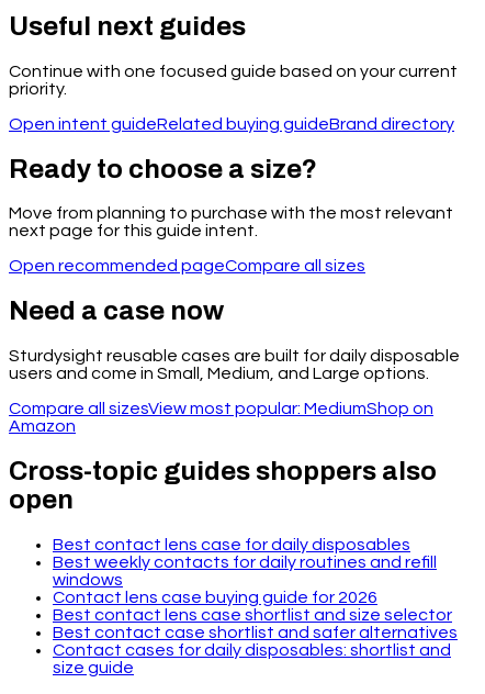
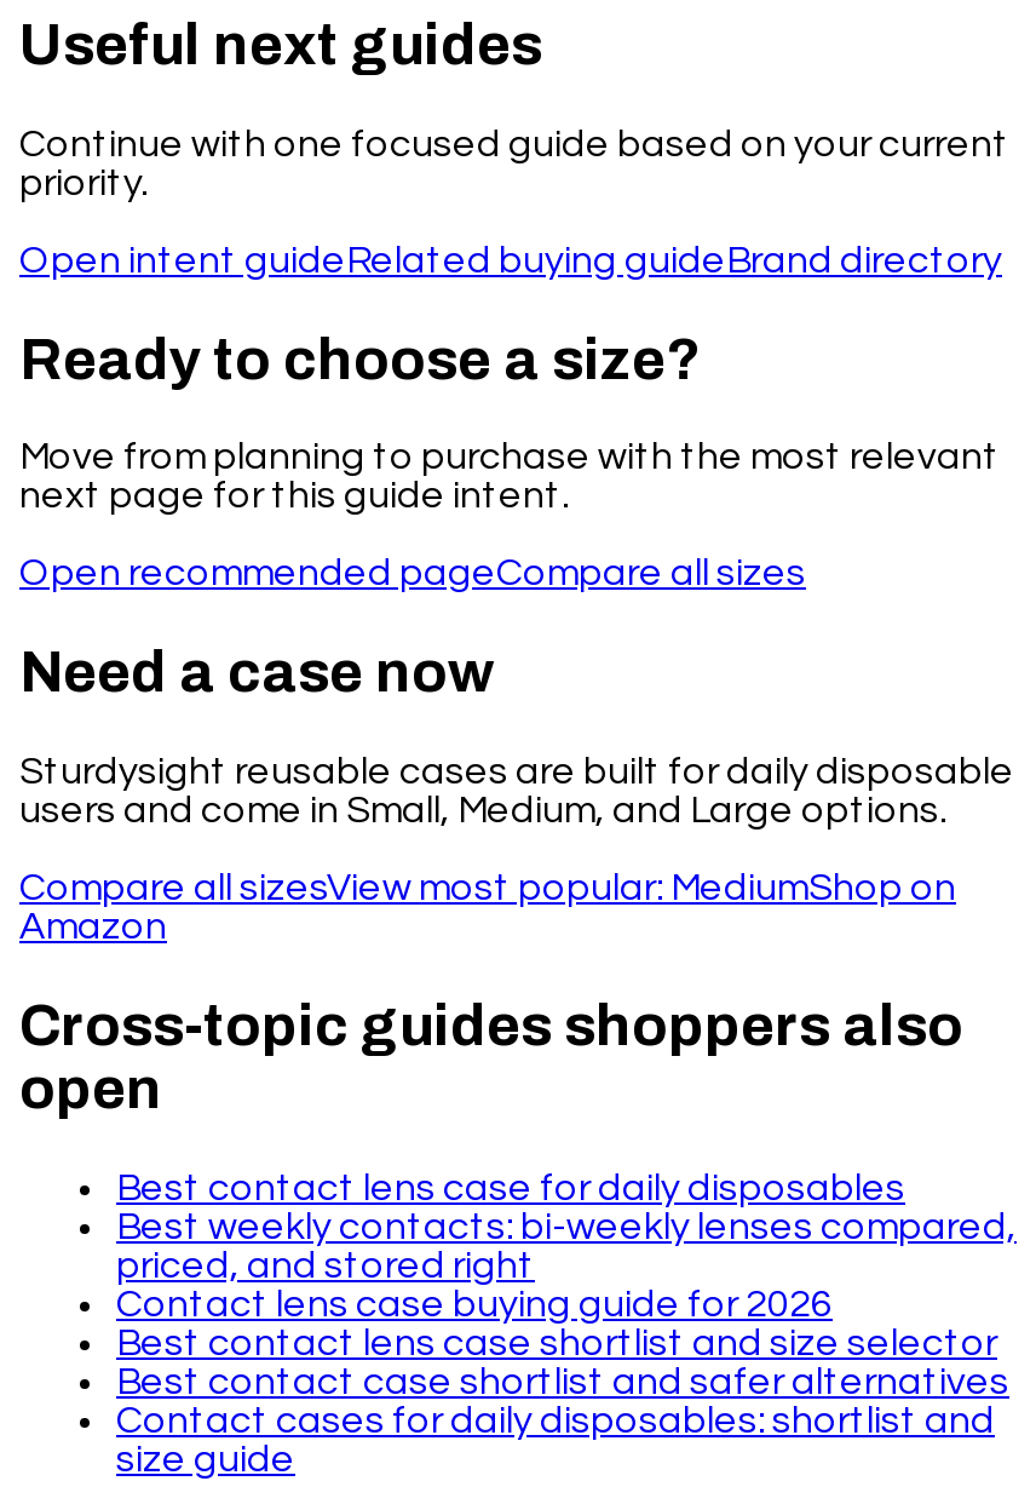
[53,554,437,589] Best weekly contacts for daily routines and refill | windows -> [116,1208,1017,1285] Best weekly contacts: bi-weekly lenses compared, | priced, and stored right

